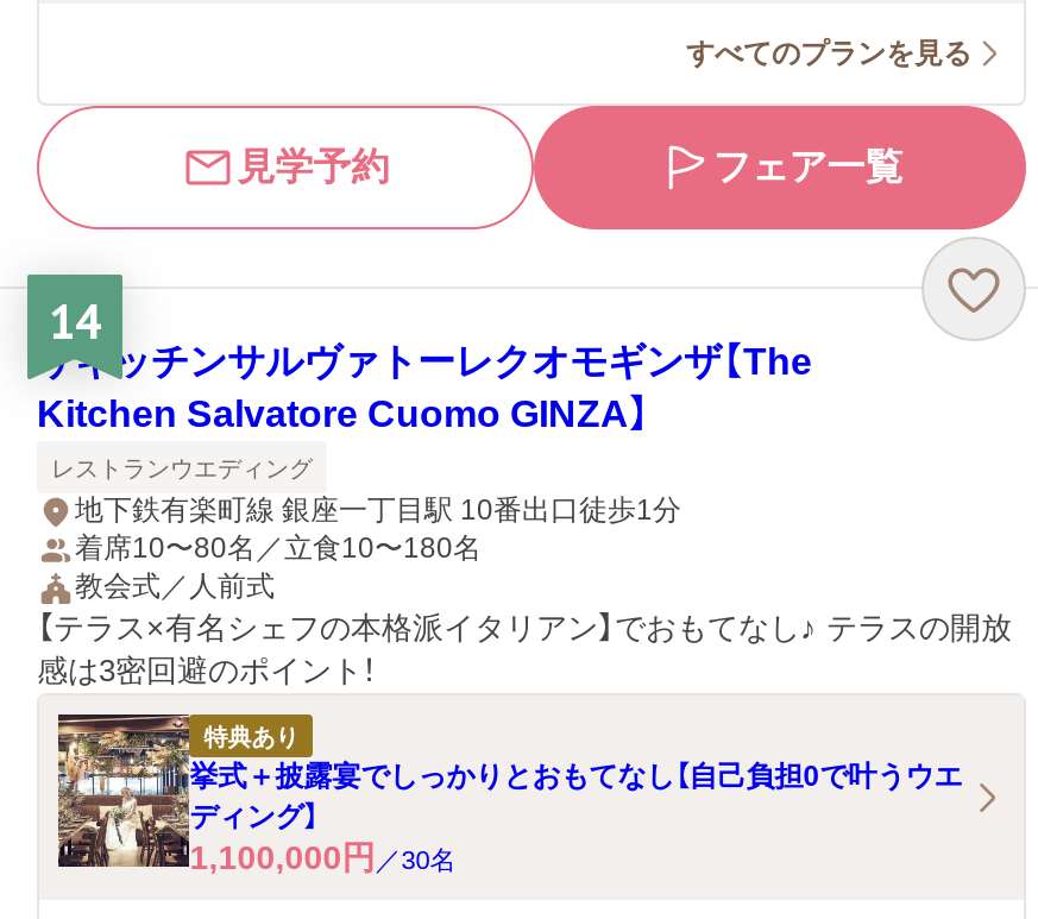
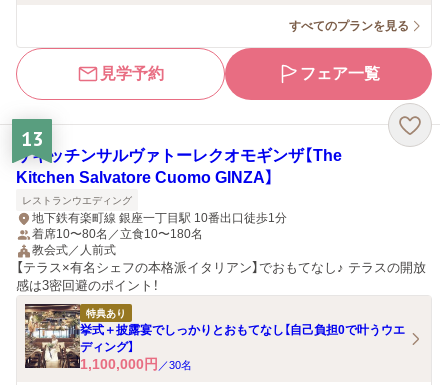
[49,291,101,353] 14 -> [21,126,43,152] 13

